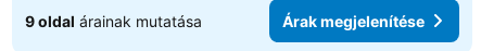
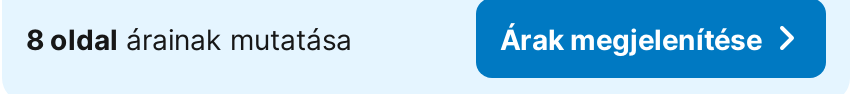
[25,11,202,30] 9 oldal árainak mutatása -> [26,21,352,55] 8 oldal árainak mutatása

